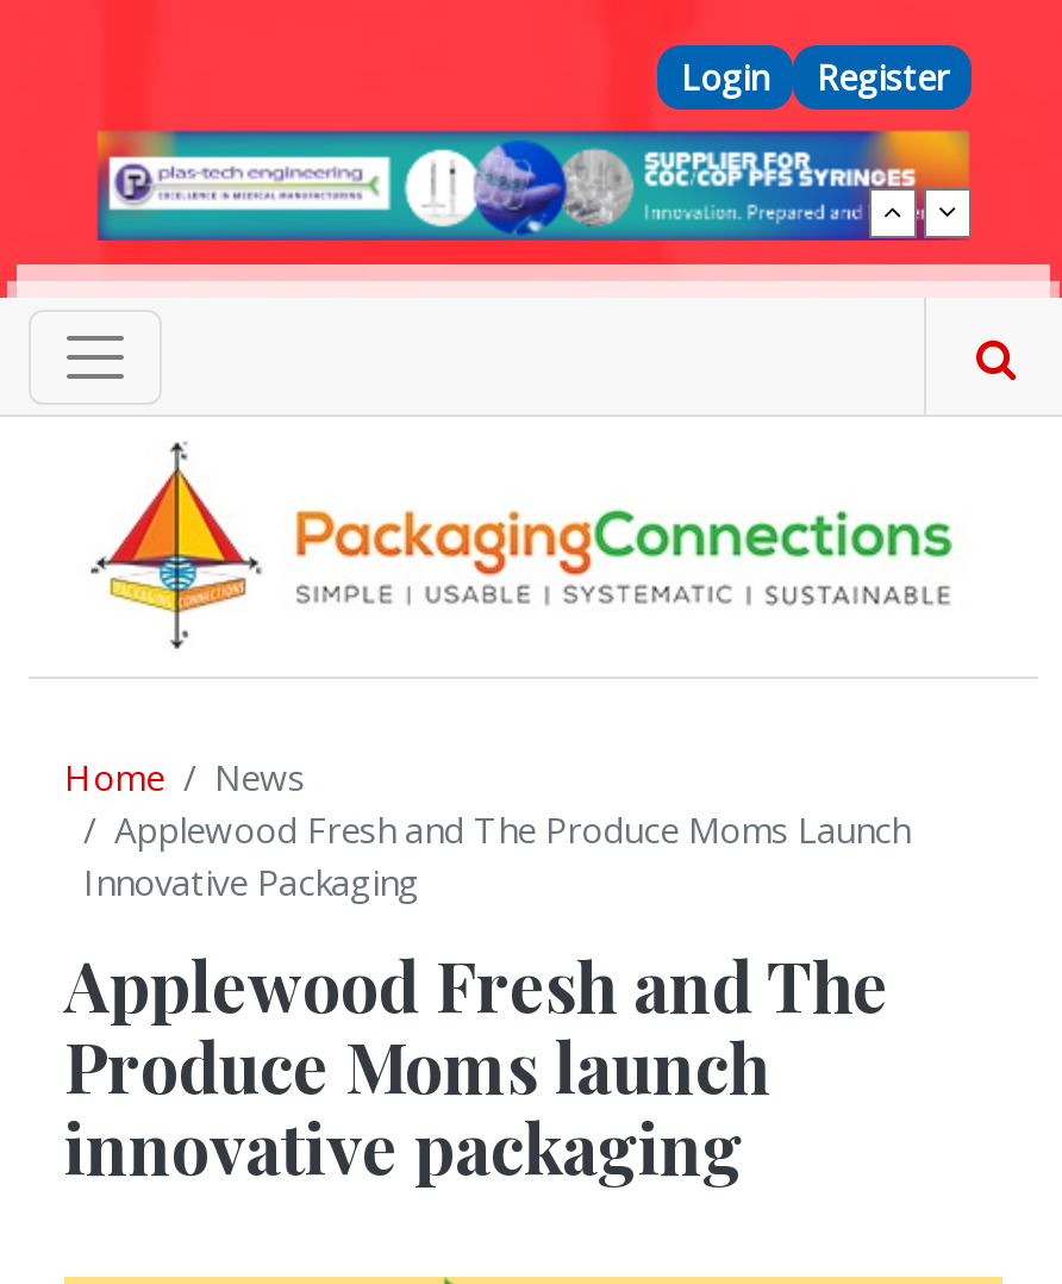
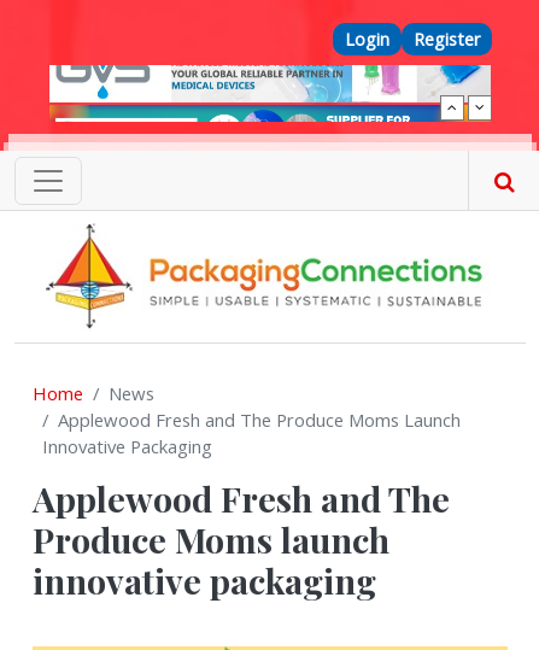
[95,129,969,243] [image] -> [48,64,492,123] [image]

